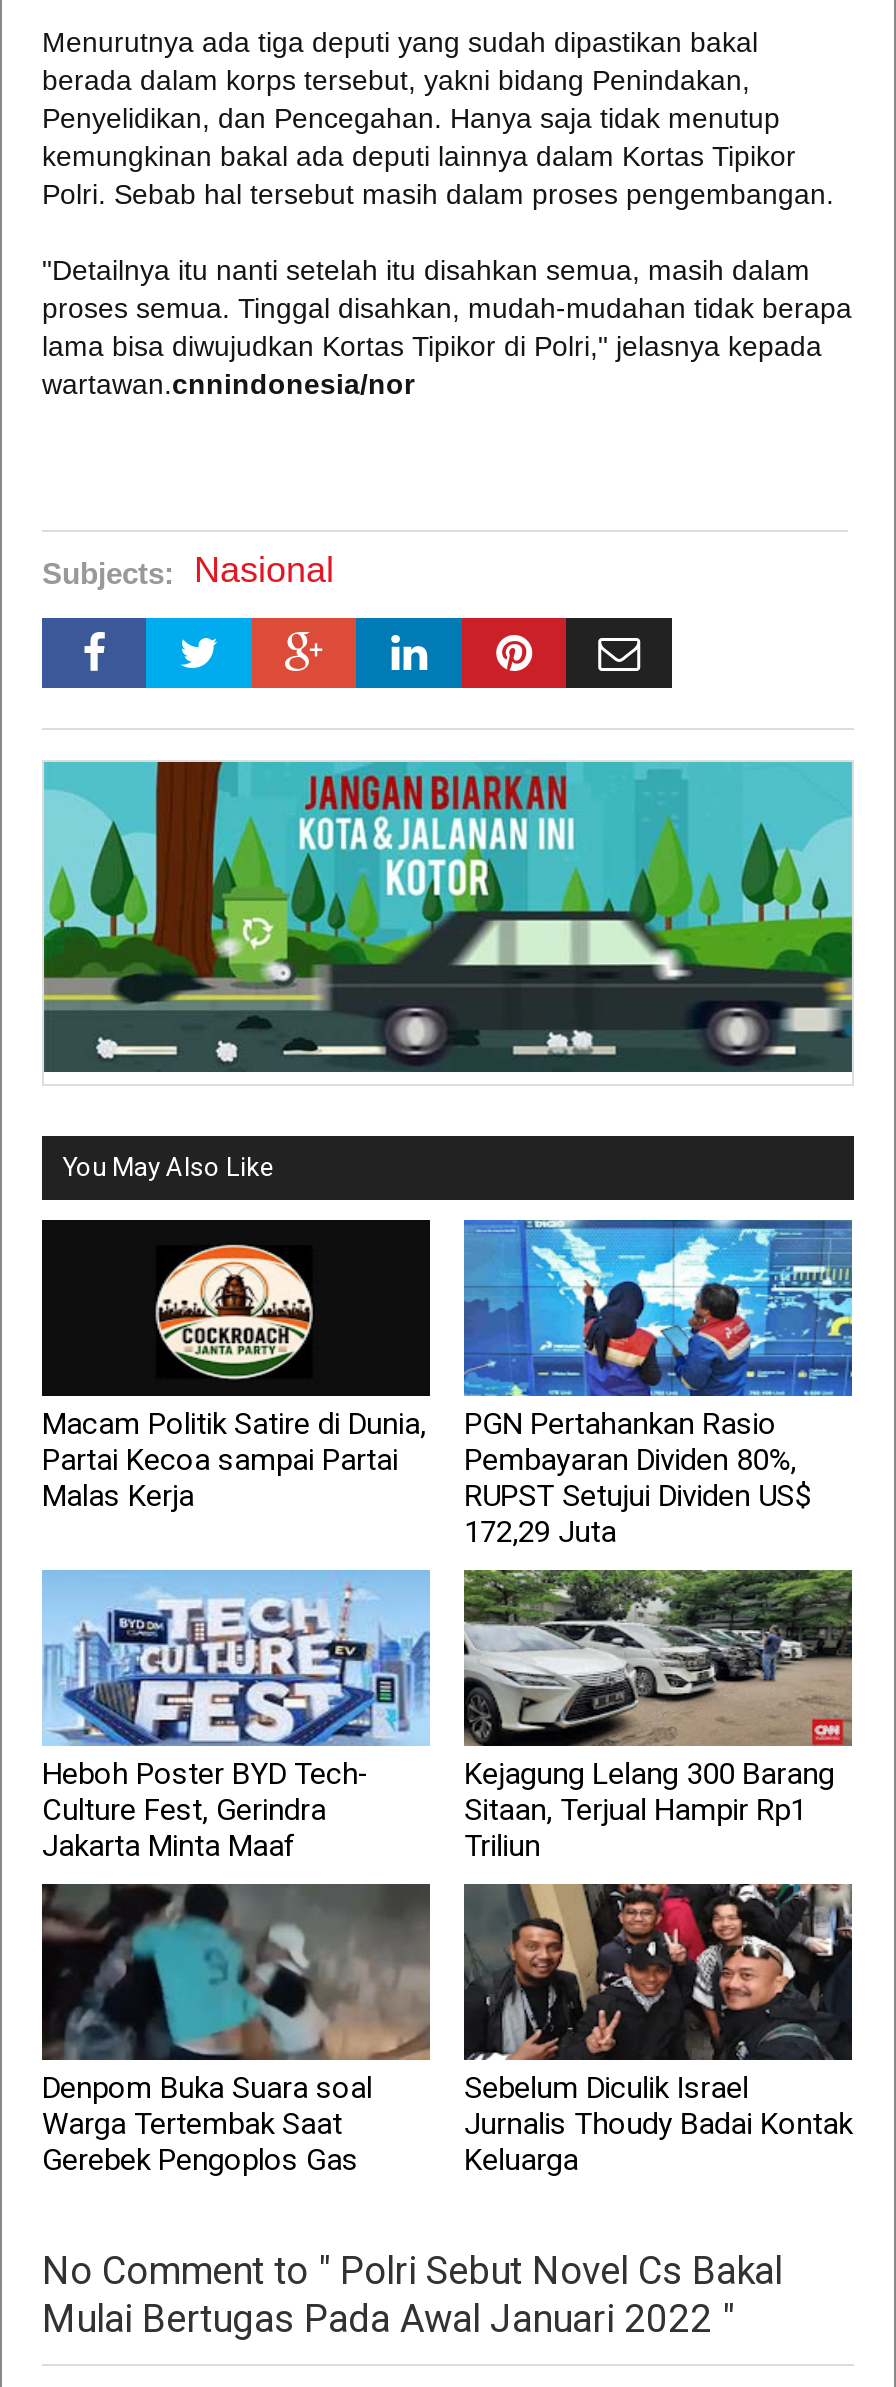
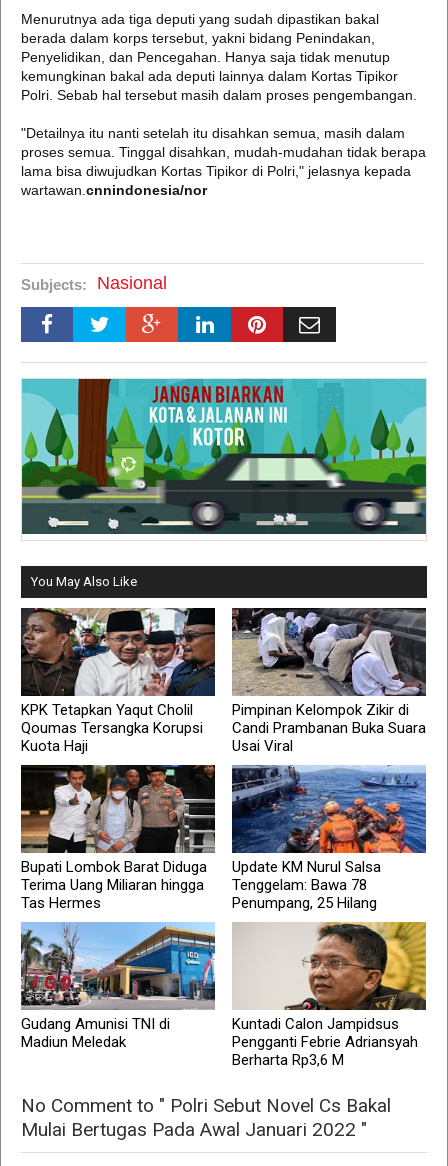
[42,1218,430,1514] [image] | Macam Politik Satire di Dunia, | Partai Kecoa sampai Partai | Malas Kerja -> [21,607,215,755] [image] | KPK Tetapkan Yaqut Cholil | Qoumas Tersangka Korupsi | Kuota Haji
[462,1218,854,1550] [image] | PGN Pertahankan Rasio | Pembayaran Dividen 80%, | RUPST Setujui Dividen US$ | 172,29 Juta -> [231,607,427,755] [image] | Pimpinan Kelompok Zikir di | Candi Prambanan Buka Suara | Usai Viral
[42,1568,432,1864] [image] | Heboh Poster BYD Tech- | Culture Fest, Gerindra | Jakarta Minta Maaf -> [20,764,216,912] [image] | Bupati Lombok Barat Diduga | Terima Uang Miliaran hingga | Tas Hermes
[464,1568,854,1864] [image] | Kejagung Lelang 300 Barang | Sitaan, Terjual Hampir Rp1 | Triliun -> [232,764,427,912] [image] | Update KM Nurul Salsa | Tenggelam: Bawa 78 | Penumpang, 25 Hilang
[40,1882,432,2178] [image] | Denpom Buka Suara soal | Warga Tertembak Saat | Gerebek Pengoplos Gas -> [21,922,215,1051] [image] | Gudang Amunisi TNI di | Madiun Meledak
[462,1882,854,2178] [image] | Sebelum Diculik Israel | Jurnalis Thoudy Badai Kontak | Keluarga -> [232,921,427,1069] [image] | Kuntadi Calon Jampidsus | Pengganti Febrie Adriansyah | Berharta Rp3,6 M

